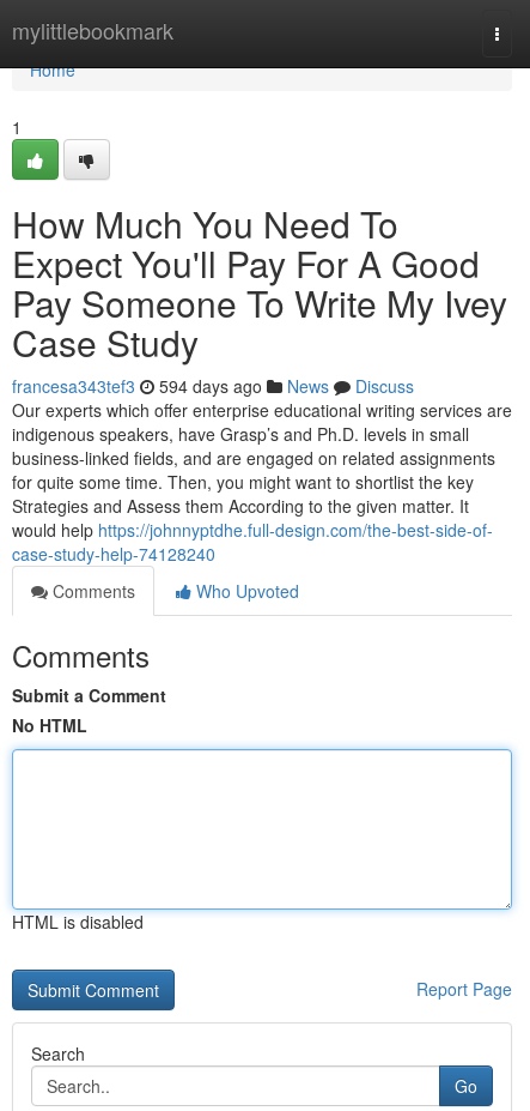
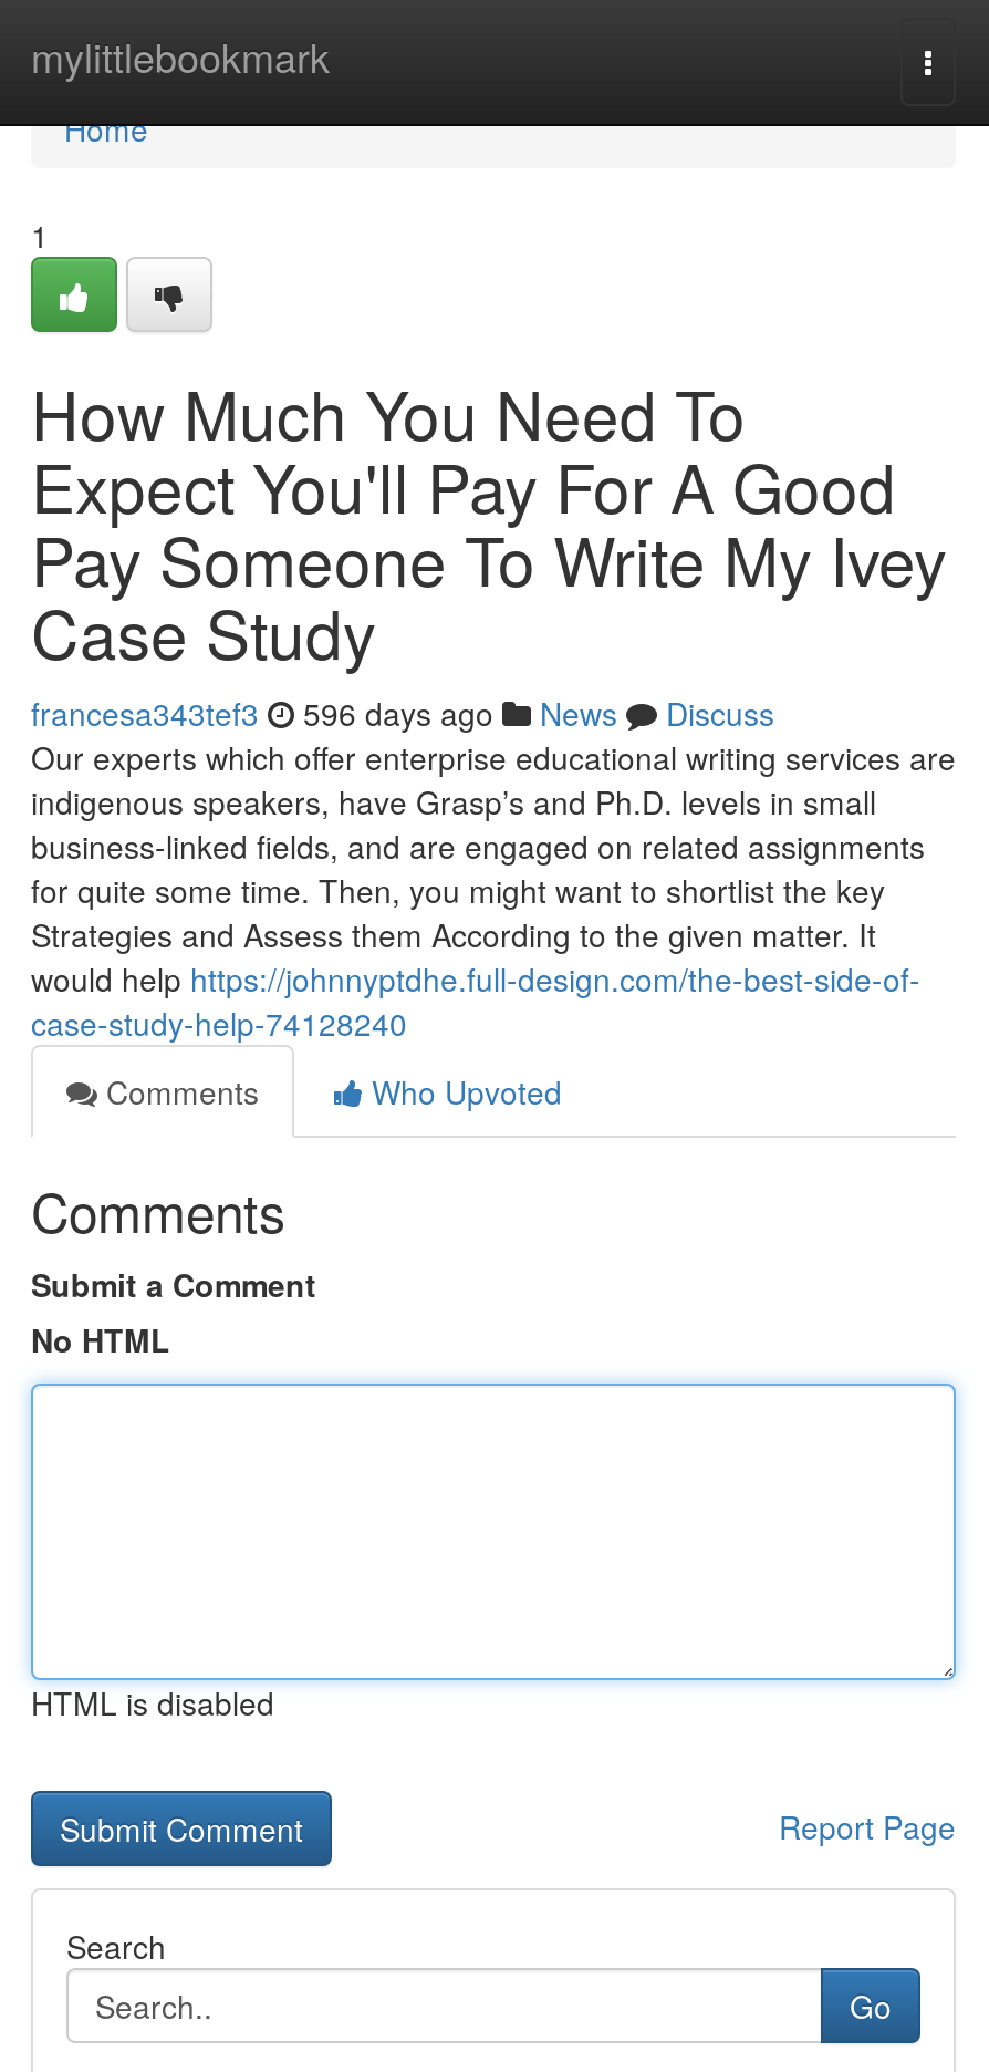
[12,374,414,398] francesa343tef3 594 days ago News Discuss -> [31,691,774,735] francesa343tef3 596 days ago News Discuss

